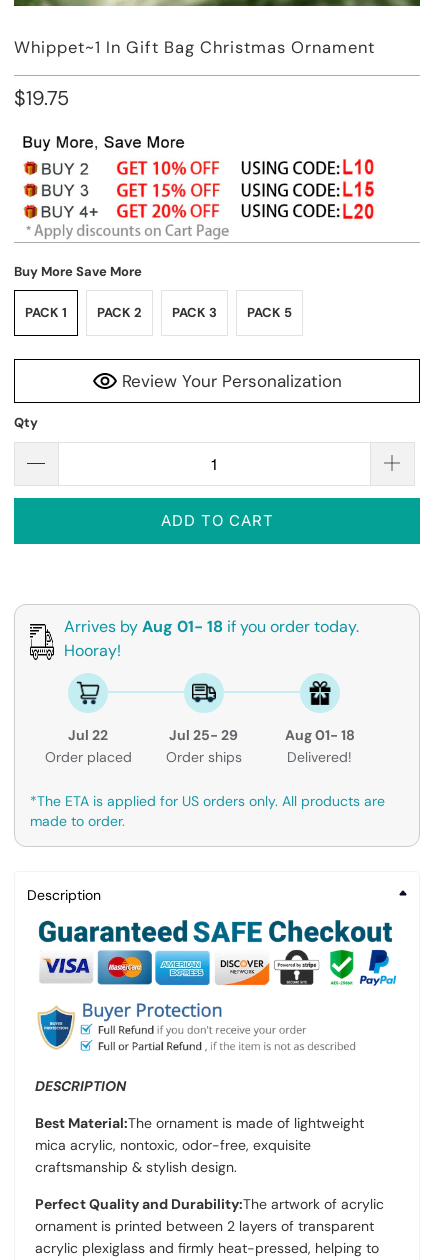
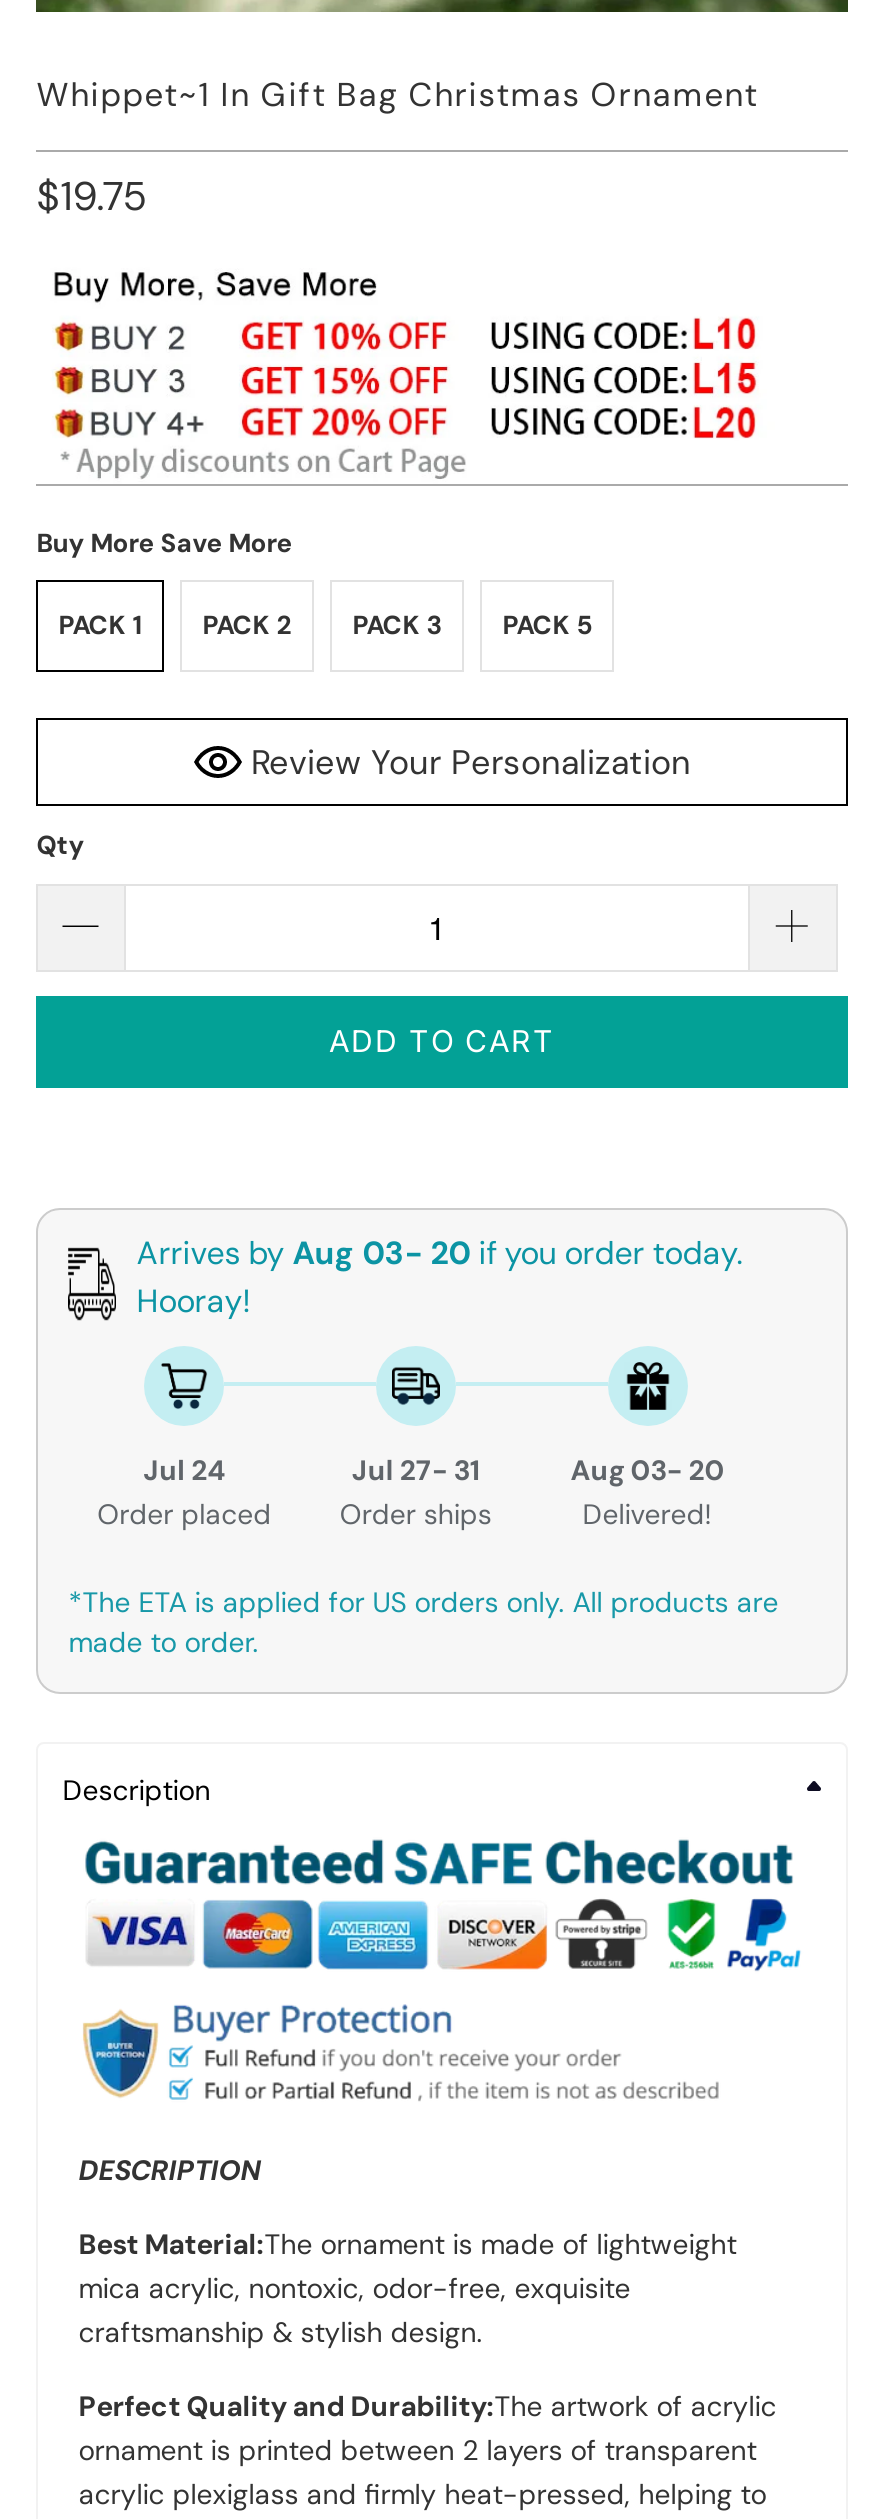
[64,616,359,637] Arrives by Aug 01- 18 if you order today. -> [136,1231,742,1273] Arrives by Aug 03- 20 if you order today.
[68,726,108,744] Jul 22 -> [143,1451,225,1487] Jul 24
[169,726,238,744] Jul 25- 29 -> [352,1451,480,1487] Jul 27- 31
[285,726,355,744] Aug 01- 18 -> [570,1451,724,1487] Aug 03- 20

